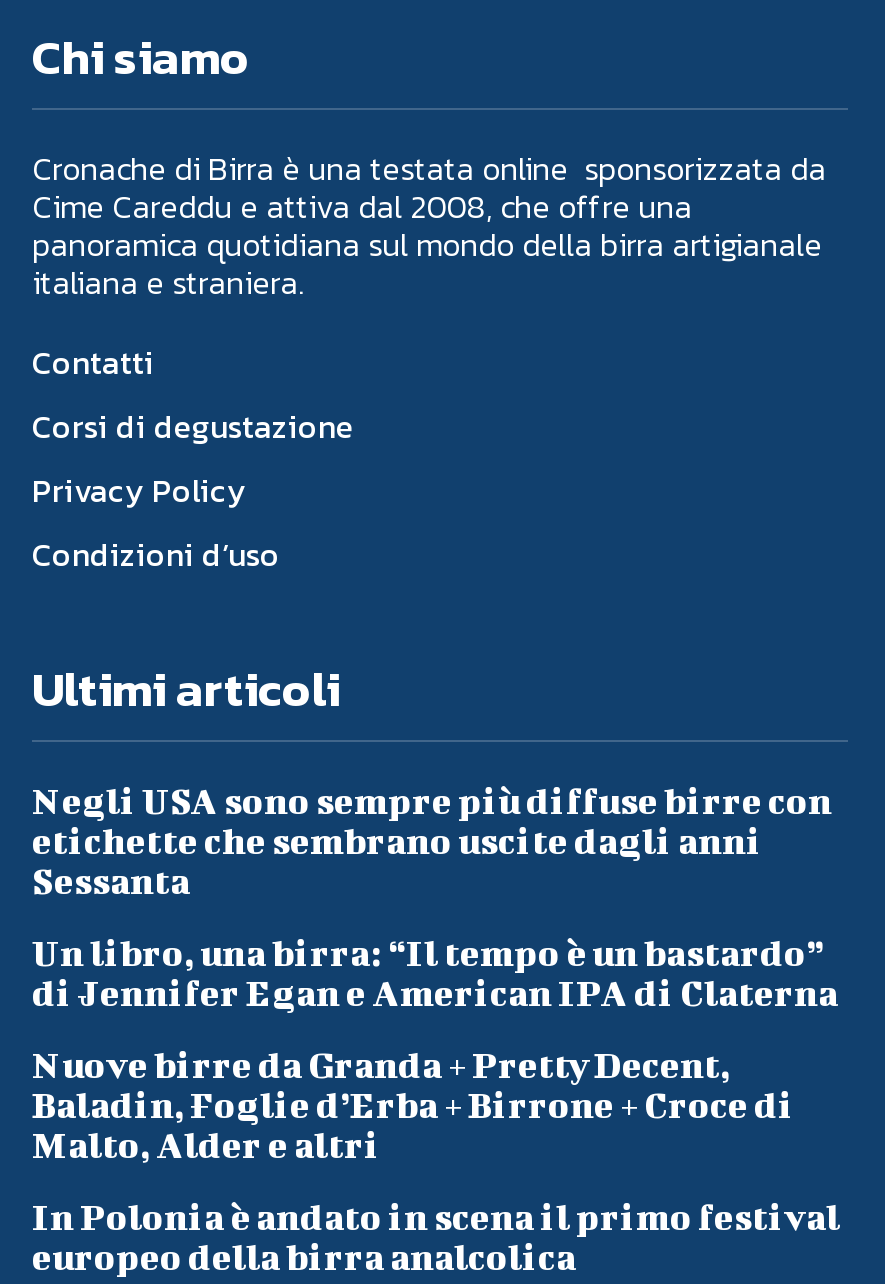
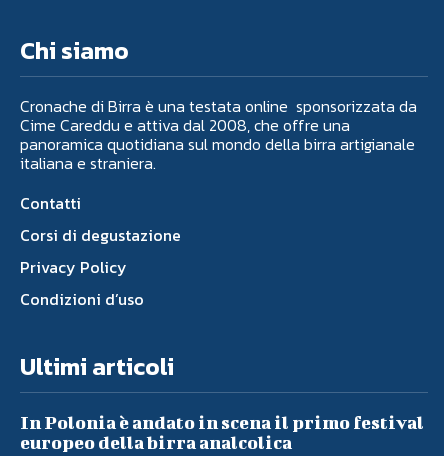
[32,780,838,1166] Negli USA sono sempre più diffuse birre con | etichette che sembrano uscite dagli anni | Sessanta | Un libro, una birra: “Il tempo è un bastardo” | di Jennifer Egan e American IPA di Claterna | Nuove birre da Granda + Pretty Decent, | Baladin, Foglie d’Erba + Birrone + Croce di | Malto, Alder e altri -> none

